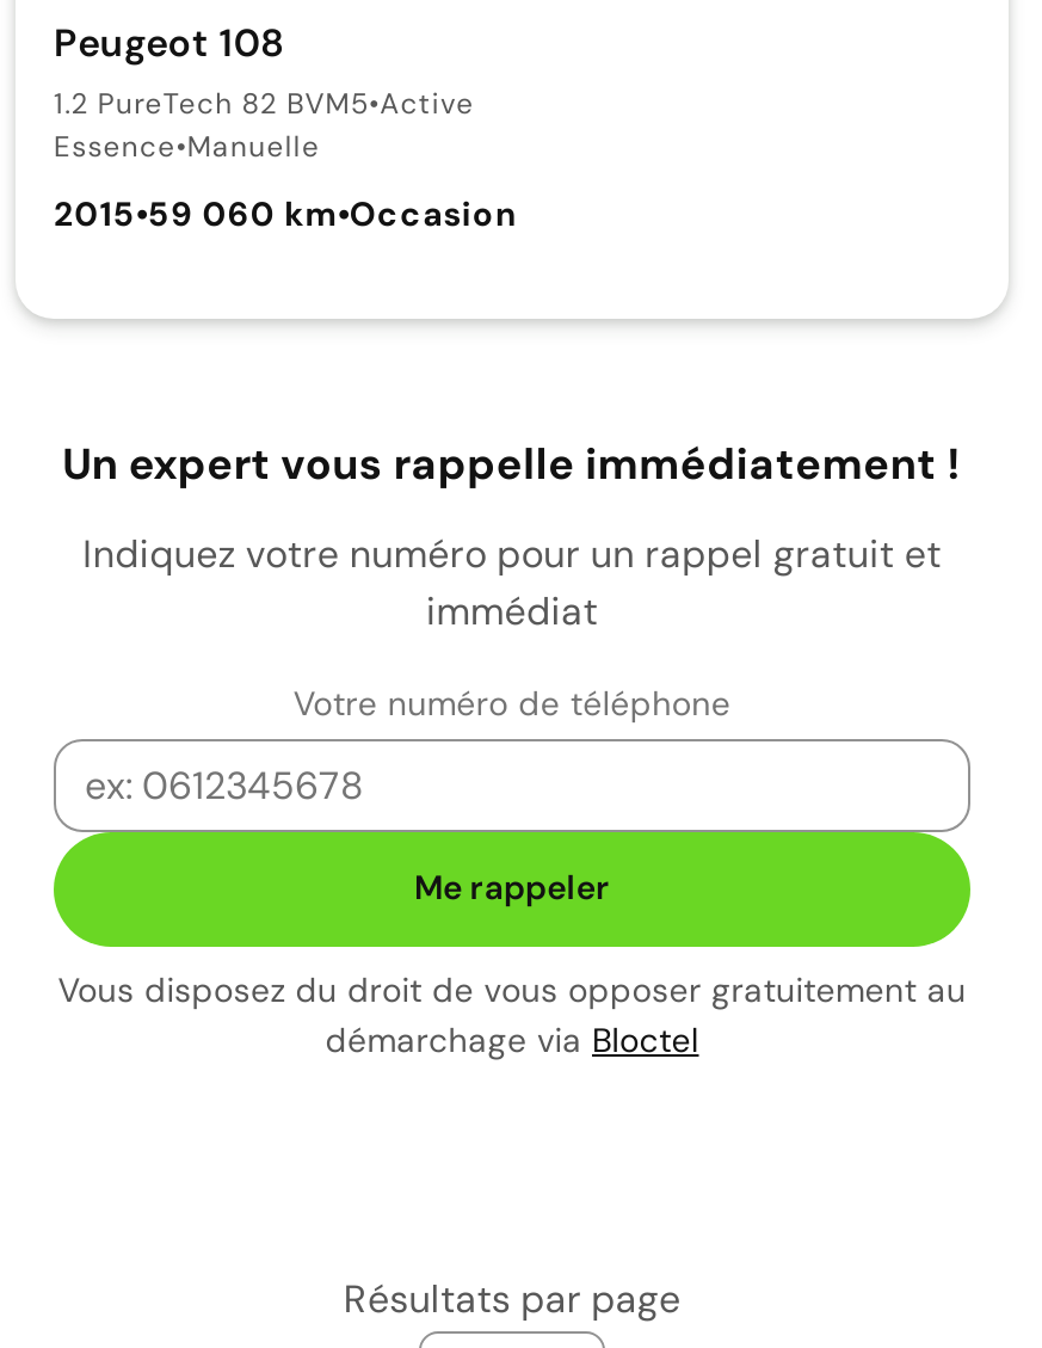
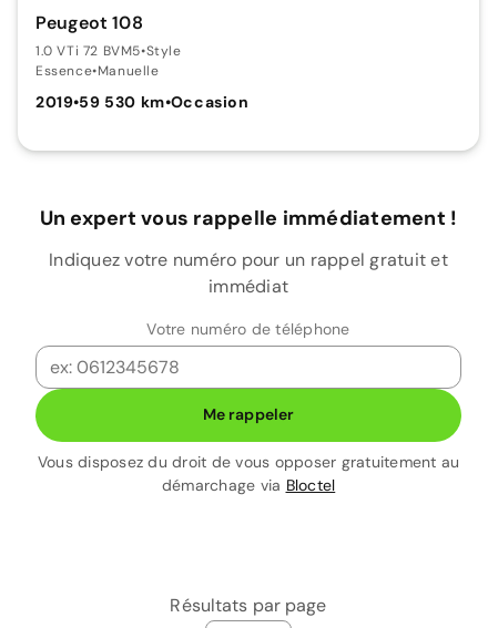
[54,84,474,123] 1.2 PureTech 82 BVM5•Active -> [35,42,181,60] 1.0 VTi 72 BVM5•Style
[54,192,518,235] 2015•59 060 km•Occasion -> [35,92,249,112] 2019•59 530 km•Occasion

